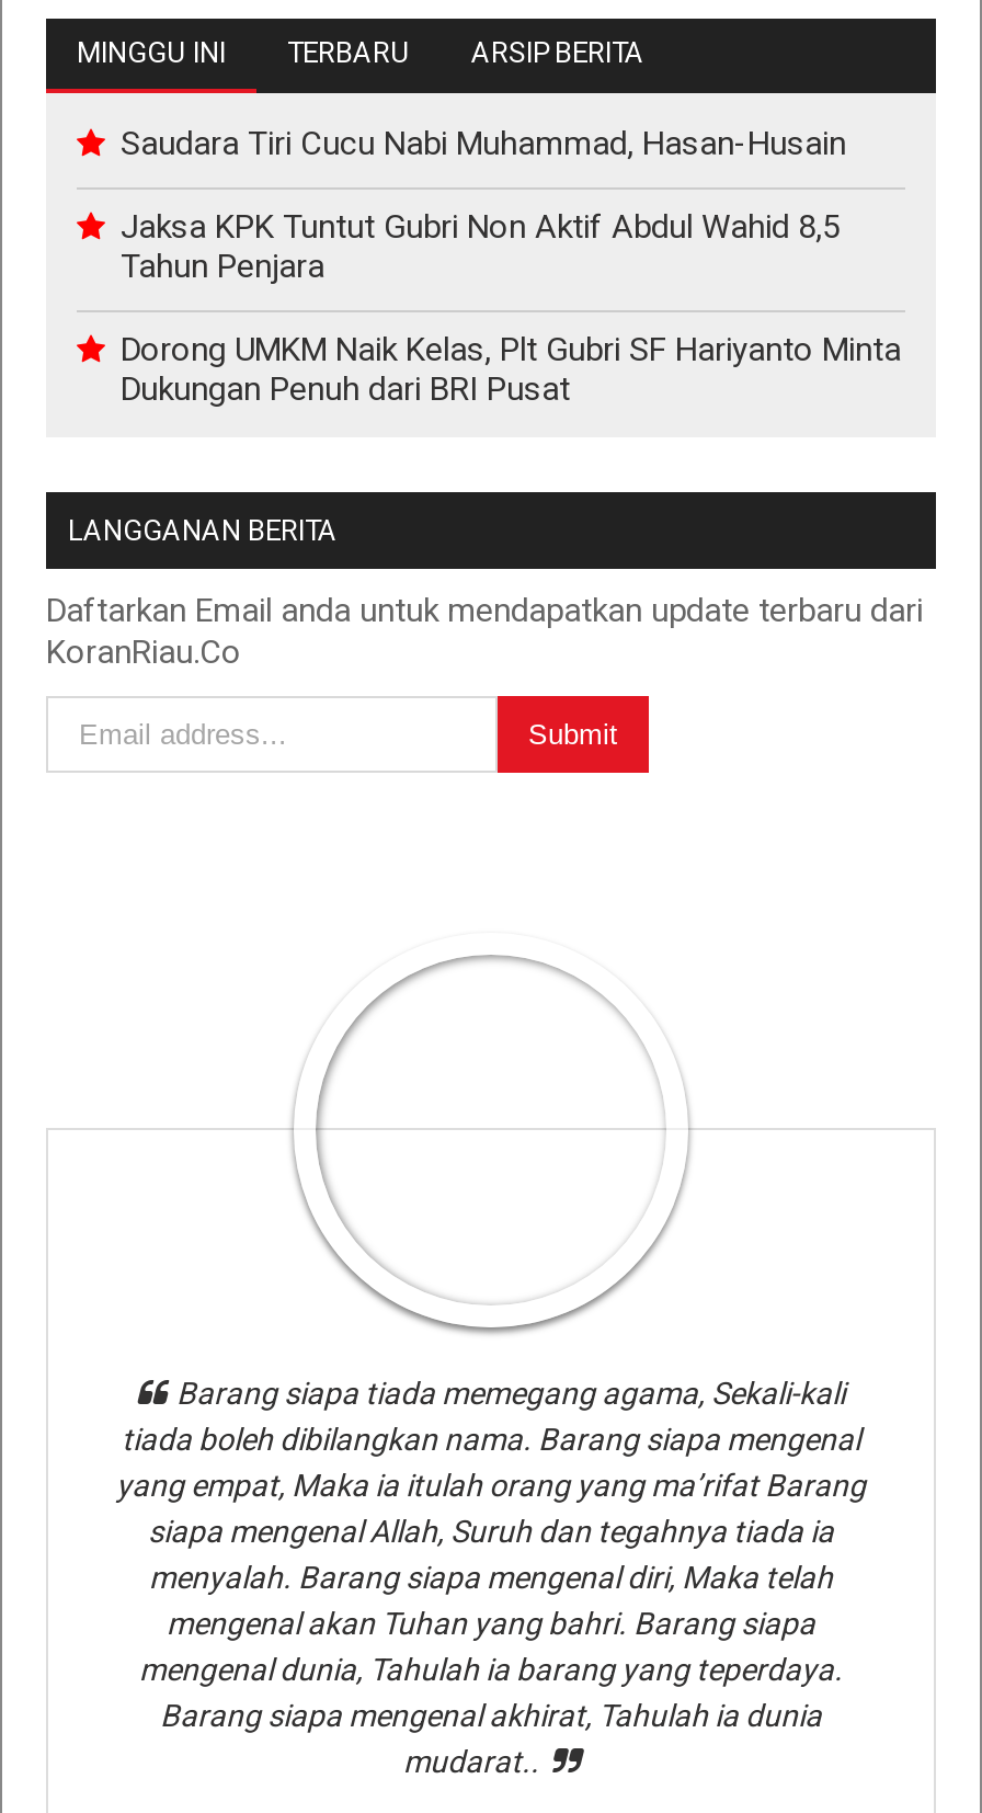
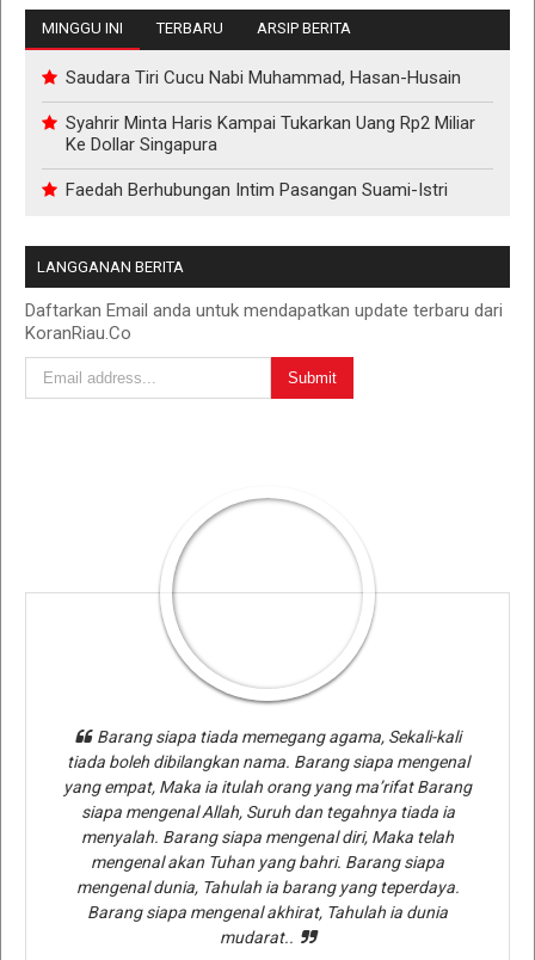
[121,207,840,286] Jaksa KPK Tuntut Gubri Non Aktif Abdul Wahid 8,5 | Tahun Penjara -> [66,112,475,155] Syahrir Minta Haris Kampai Tukarkan Uang Rp2 Miliar | Ke Dollar Singapura
[121,329,901,408] Dorong UMKM Naik Kelas, Plt Gubri SF Hariyanto Minta | Dukungan Penuh dari BRI Pusat -> [66,179,448,200] Faedah Berhubungan Intim Pasangan Suami-Istri

